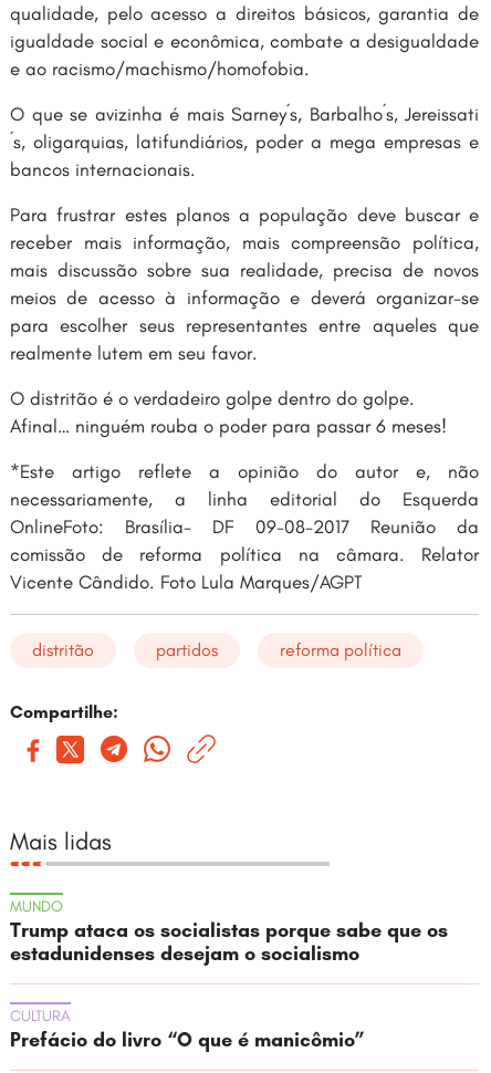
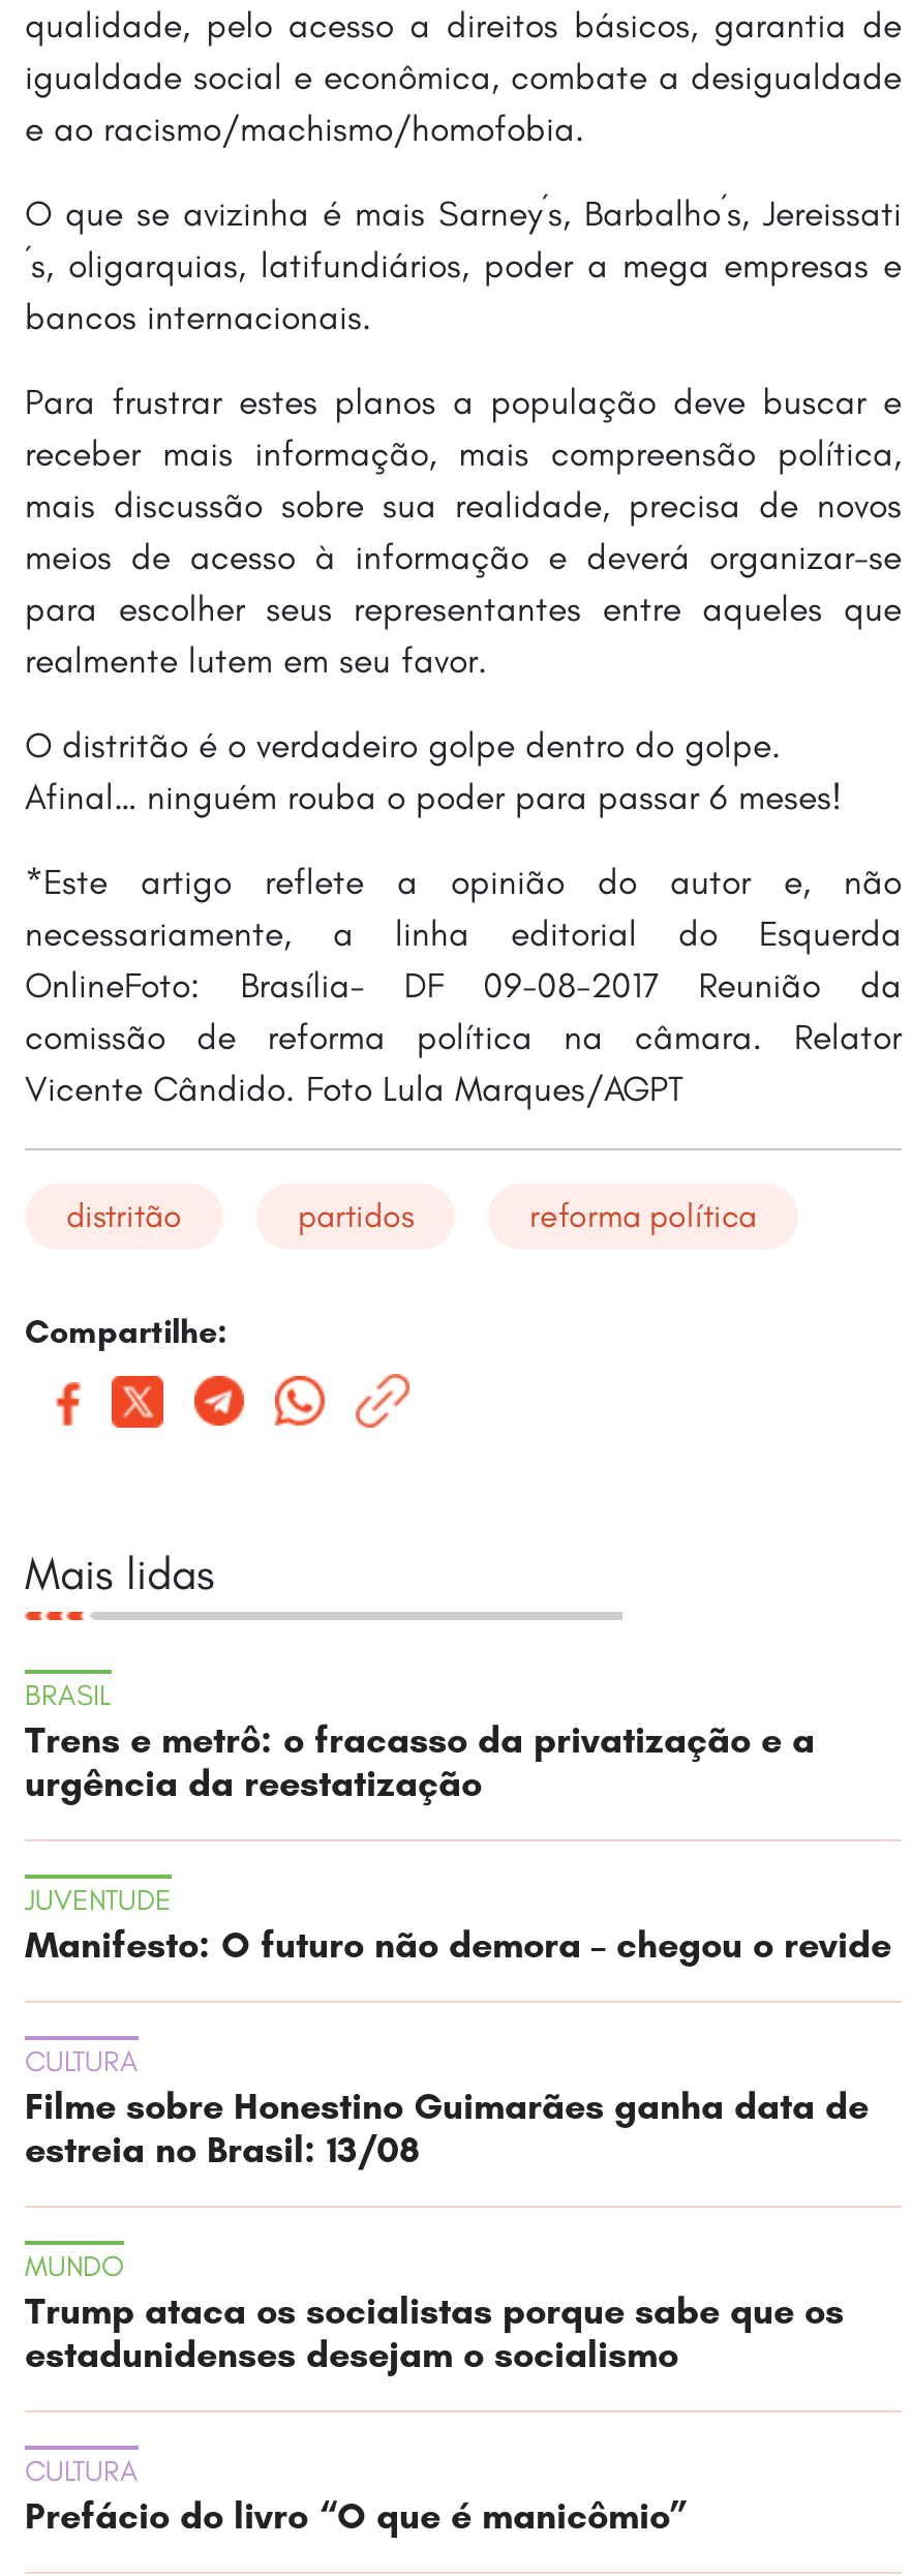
none -> [25,1678,891,2173] BRASIL | Trens e metrô: o fracasso da privatização e a | urgência da reestatização | JUVENTUDE | Manifesto: O futuro não demora – chegou o revide | CULTURA | Filme sobre Honestino Guimarães ganha data de | estreia no Brasil: 13/08

